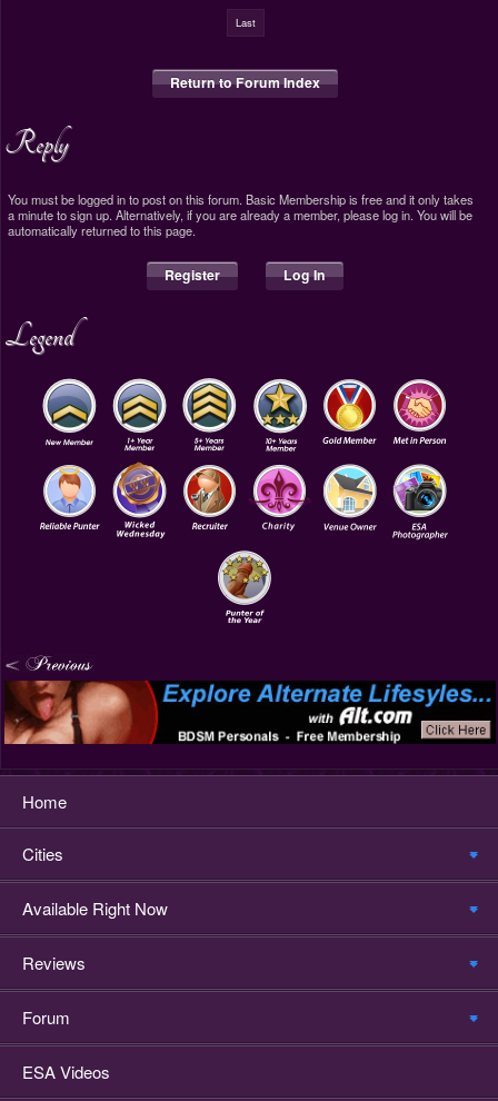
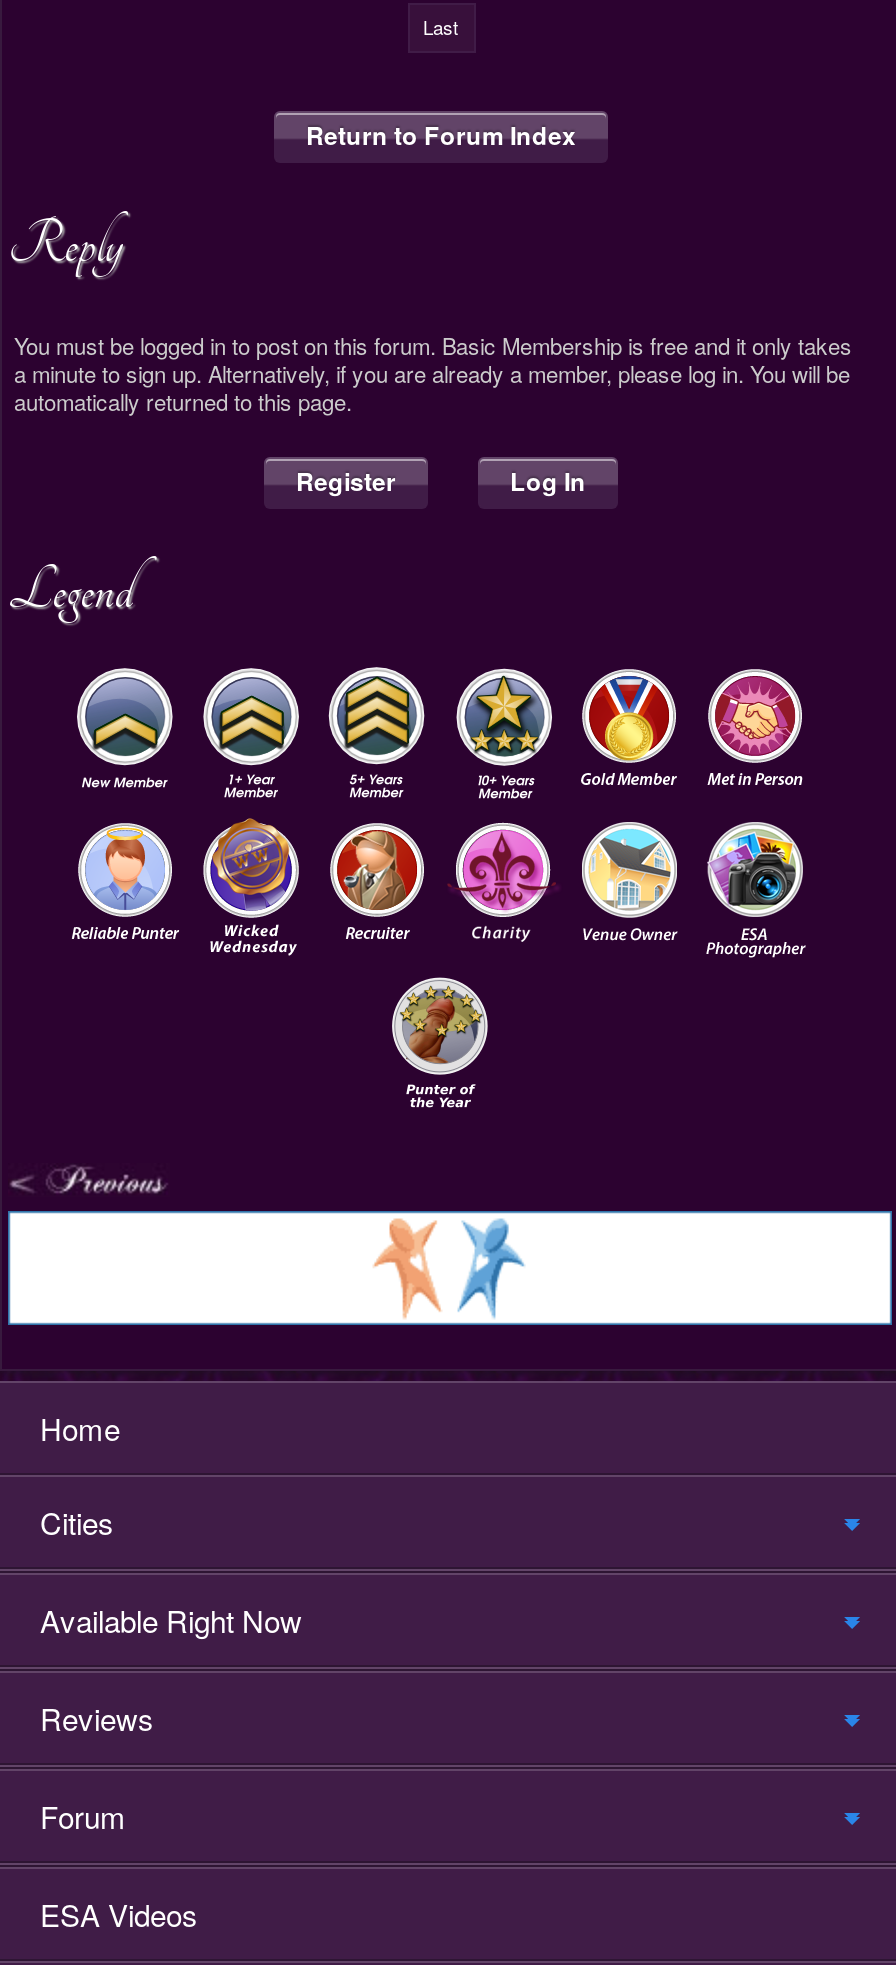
[3,680,495,745] [image] -> [6,1209,890,1327] [image]

